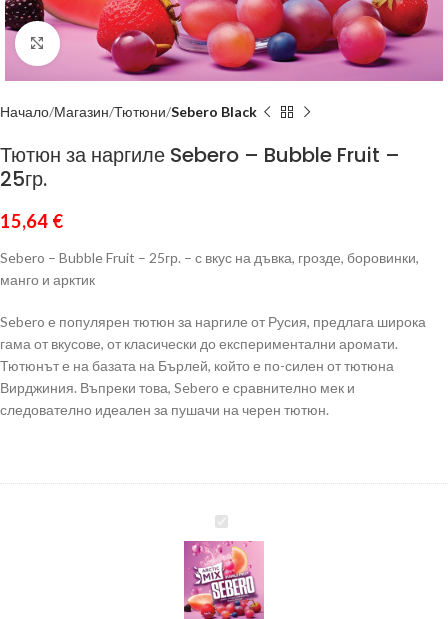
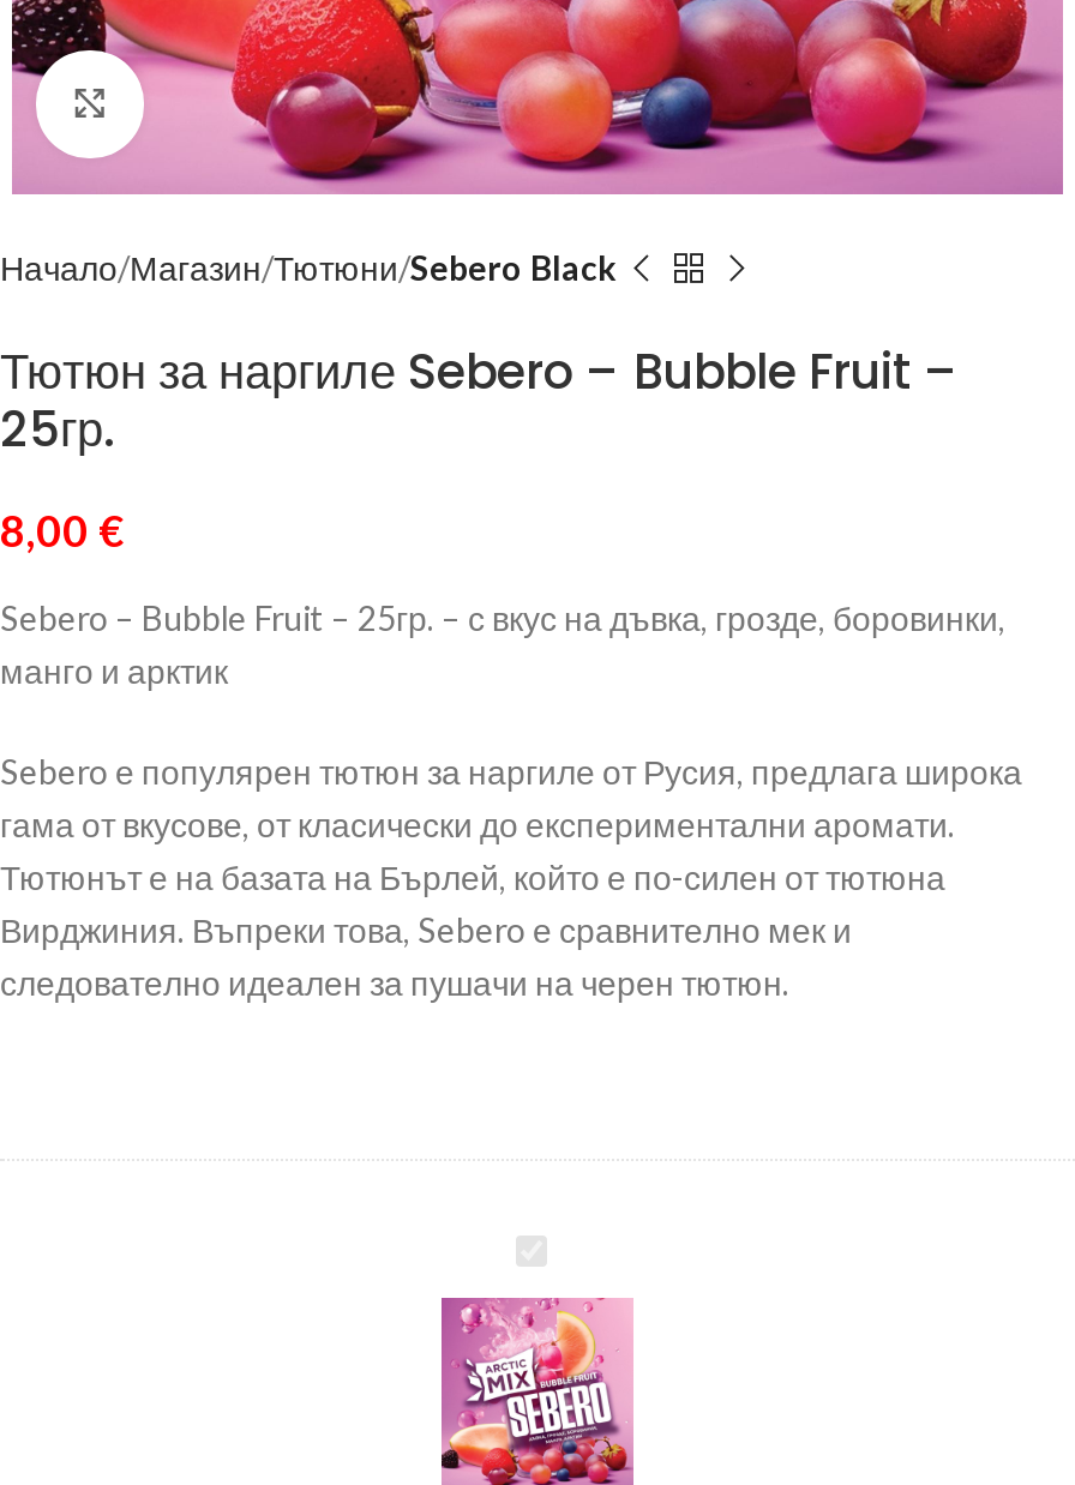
[0,210,63,232] 15,64 € -> [0,504,125,557] 8,00 €

